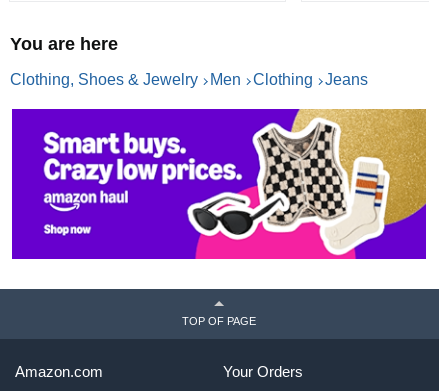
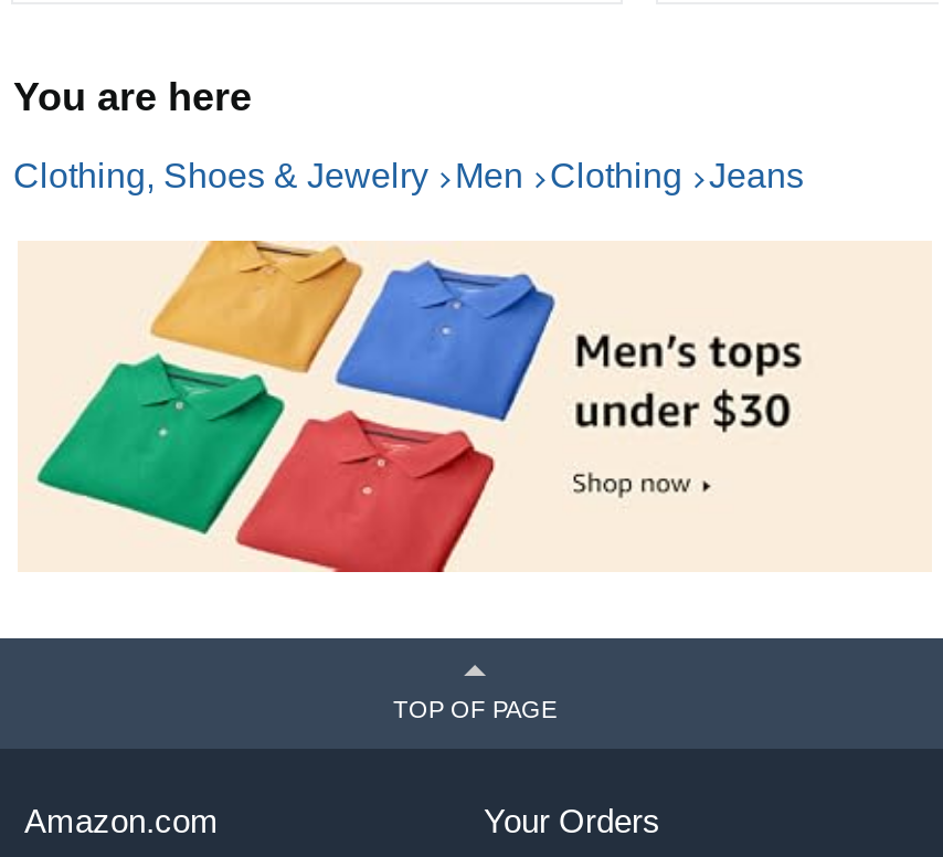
[11,108,427,260] [image] -> [18,239,932,574] [image]

